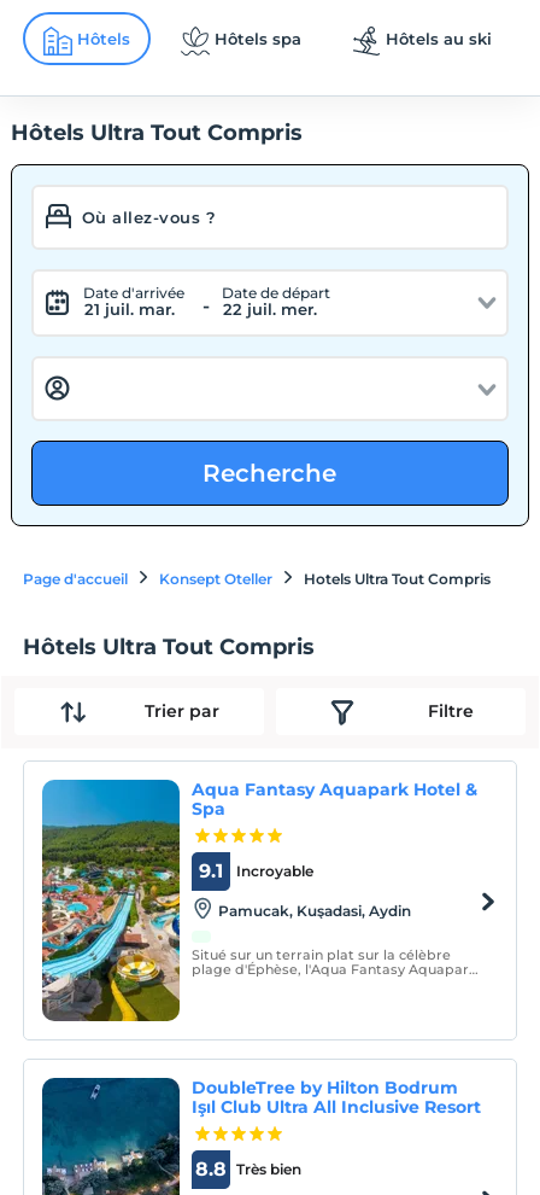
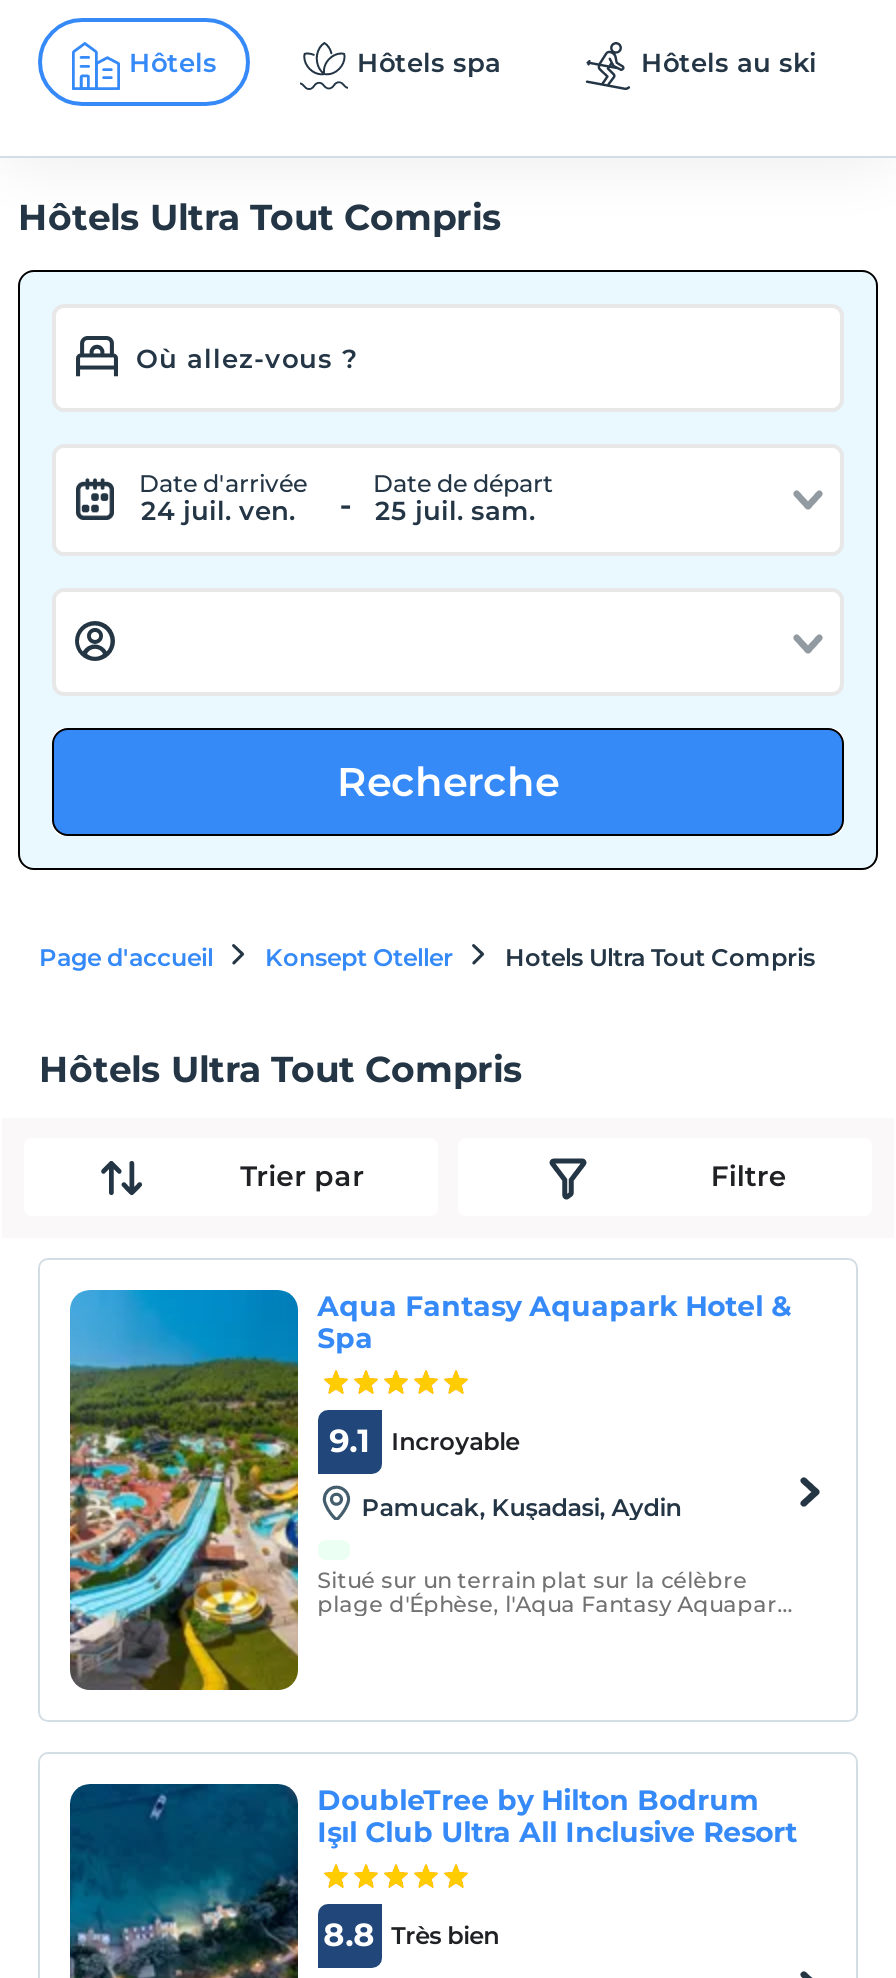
[85,299,175,319] 21 juil. mar. -> [141,494,295,526] 24 juil. ven.
[224,299,318,319] 22 juil. mer. -> [375,494,535,526] 25 juil. sam.

